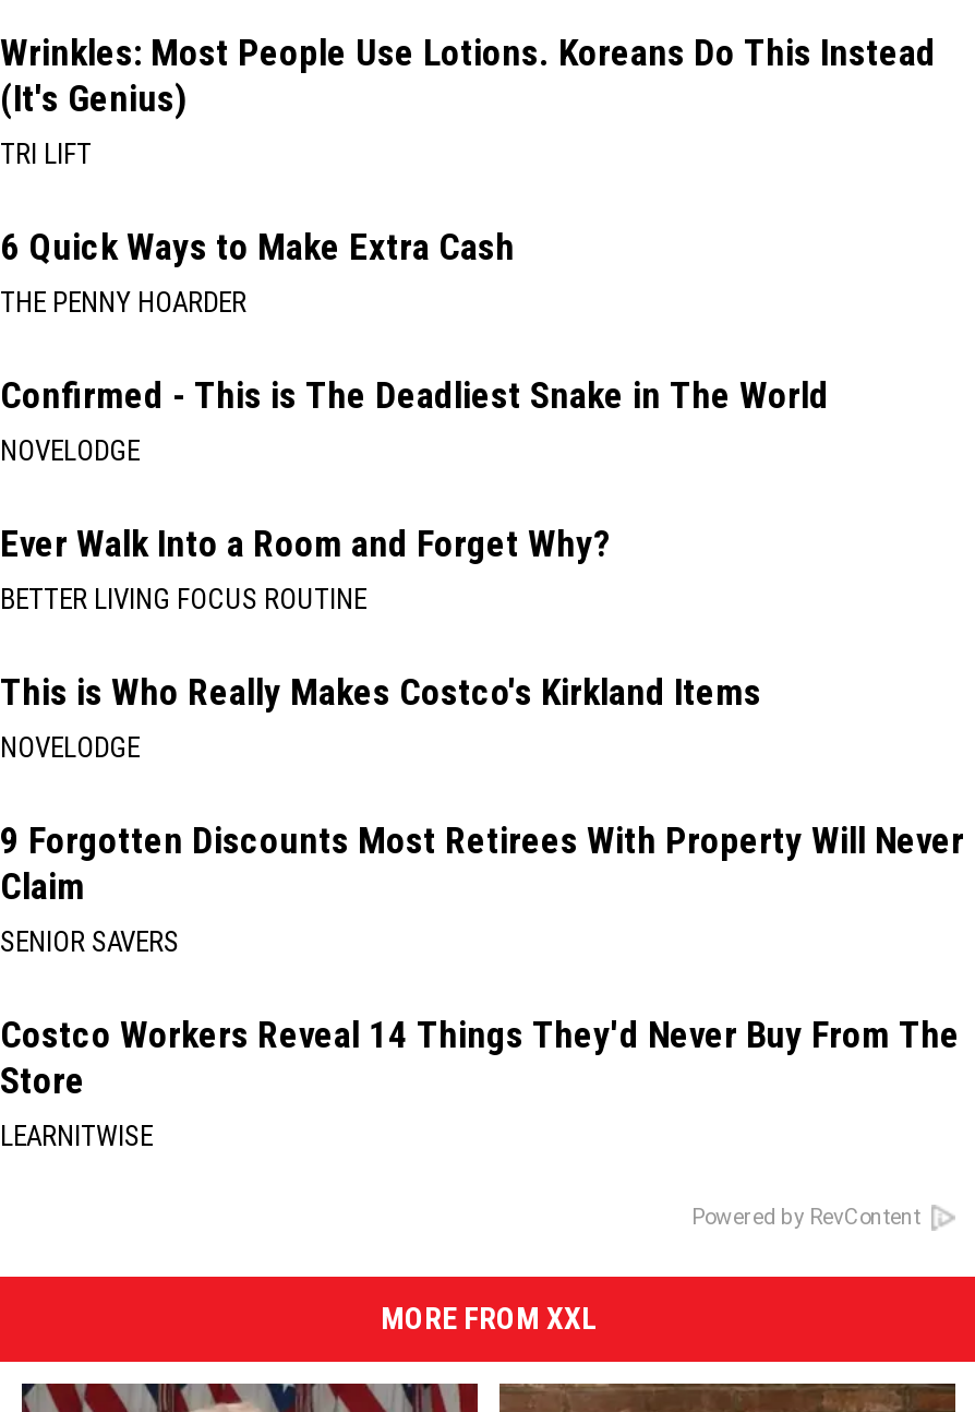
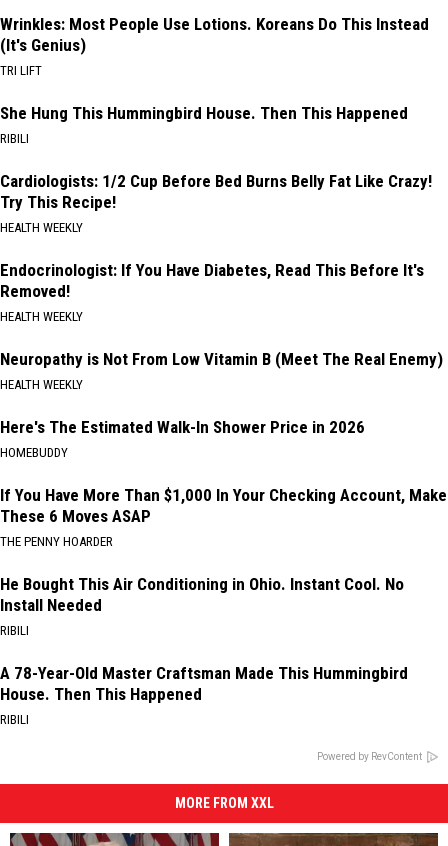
[0,225,515,269] 6 Quick Ways to Make Extra Cash -> [0,103,447,526] She Hung This Hummingbird House. Then This Happened | RIBILI | Cardiologists: 1/2 Cup Before Bed Burns Belly Fat Like Crazy! | Try This Recipe! | HEALTH WEEKLY | Endocrinologist: If You Have Diabetes, Read This Before It's | Removed! | HEALTH WEEKLY | Neuropathy is Not From Low Vitamin B (Meet The Real Enemy) | HEALTH WEEKLY | Here's The Estimated Walk-In Shower Price in 2026 | HOMEBUDDY | If You Have More Than $1,000 In Your Checking Account, Make | These 6 Moves ASAP
moved [0,286,246,319] -> [0,534,113,549]: THE PENNY HOARDER
[0,374,964,1153] Confirmed - This is The Deadliest Snake in The World | NOVELODGE | Ever Walk Into a Room and Forget Why? | BETTER LIVING FOCUS ROUTINE | This is Who Really Makes Costco's Kirkland Items | NOVELODGE | 9 Forgotten Discounts Most Retirees With Property Will Never | Claim | SENIOR SAVERS | Costco Workers Reveal 14 Things They'd Never Buy From The | Store | LEARNITWISE -> [0,574,408,727] He Bought This Air Conditioning in Ohio. Instant Cool. No | Install Needed | RIBILI | A 78-Year-Old Master Craftsman Made This Hummingbird | House. Then This Happened | RIBILI

